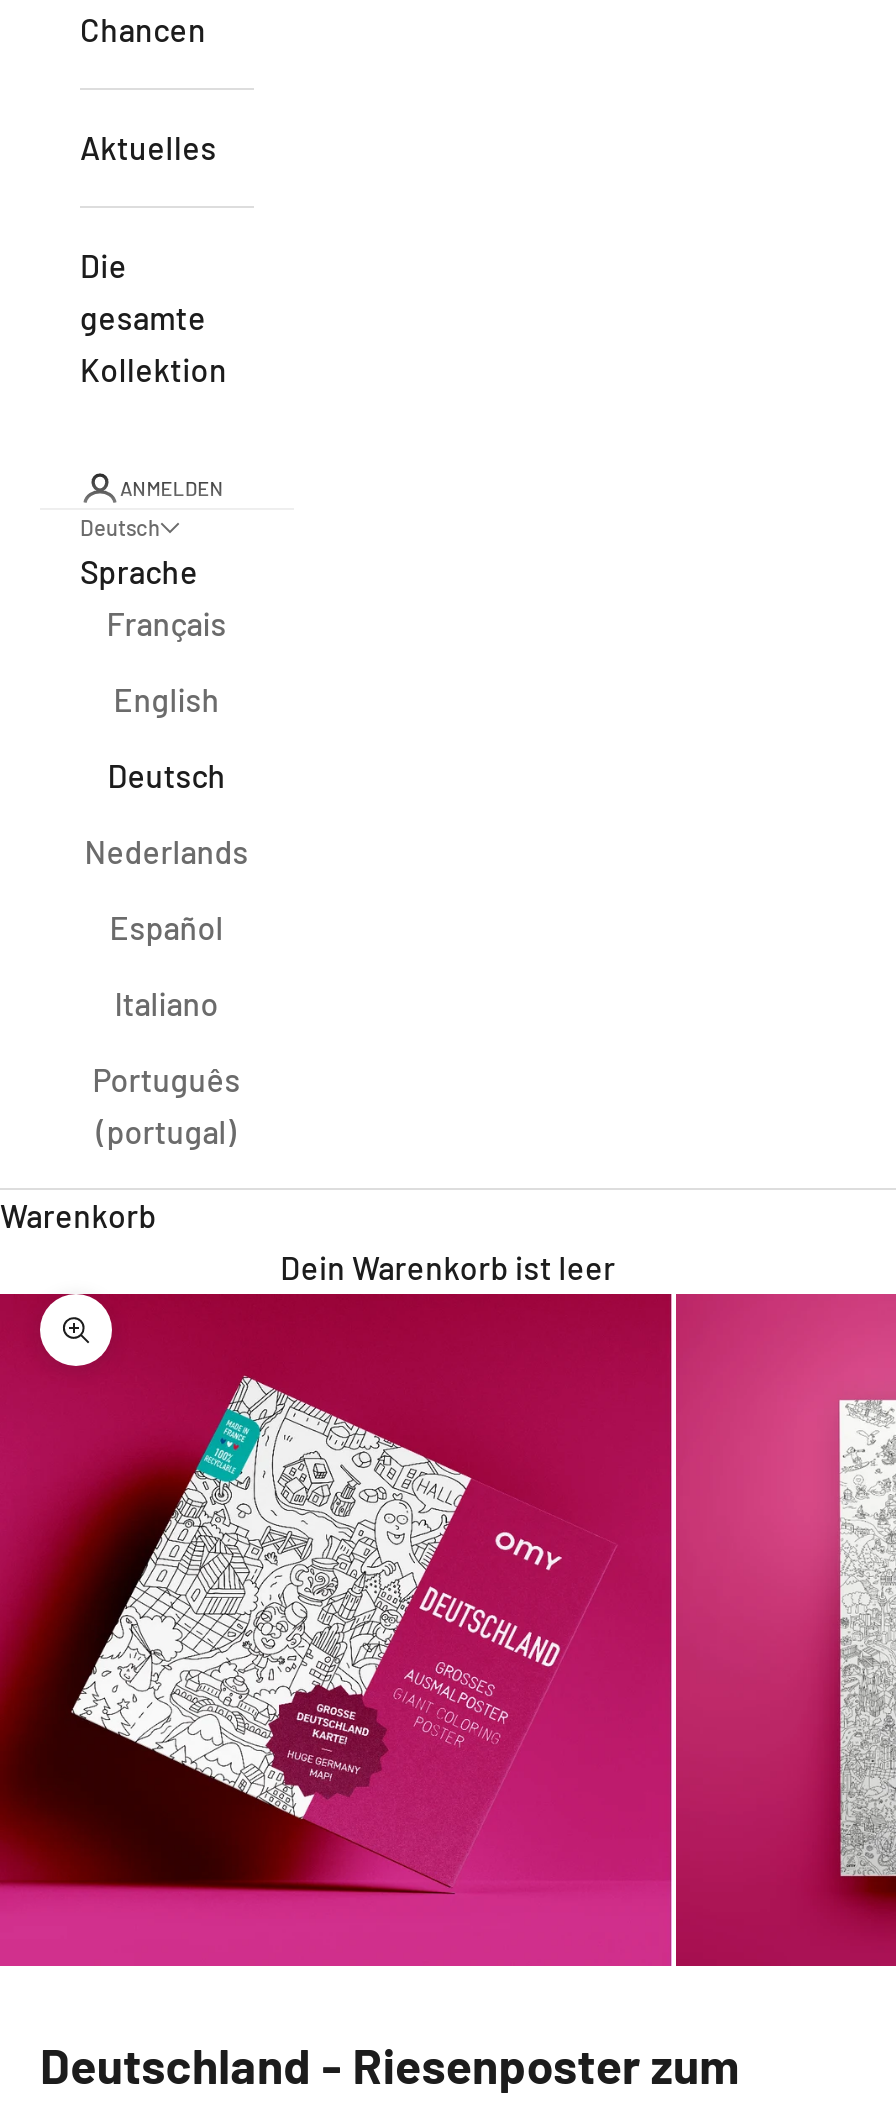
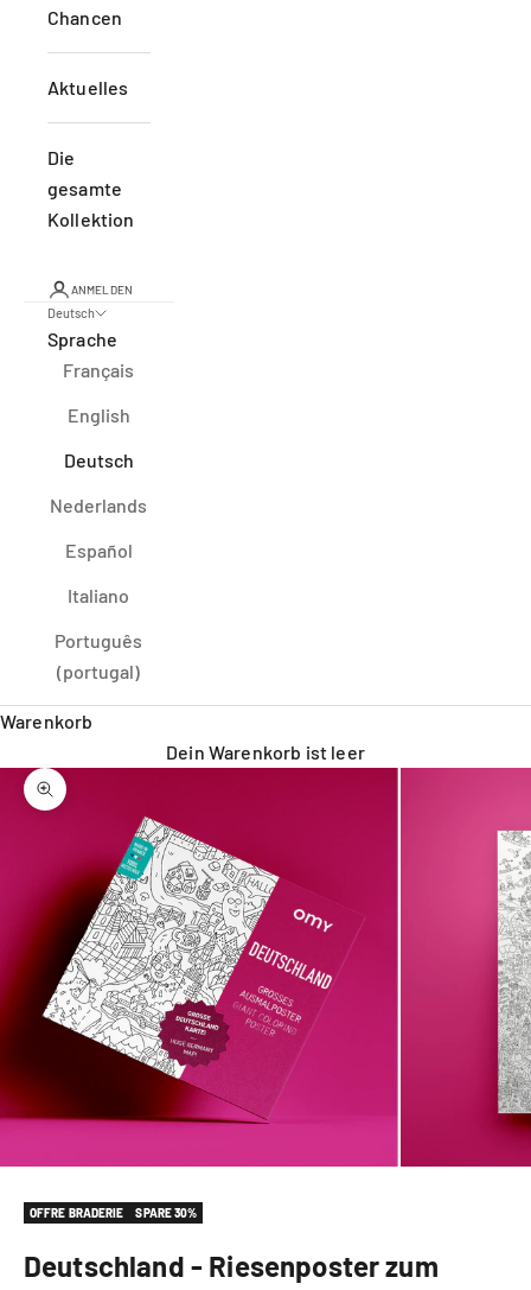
none -> [30,1206,197,1220] OFFRE BRADERIE | SPARE 30%

